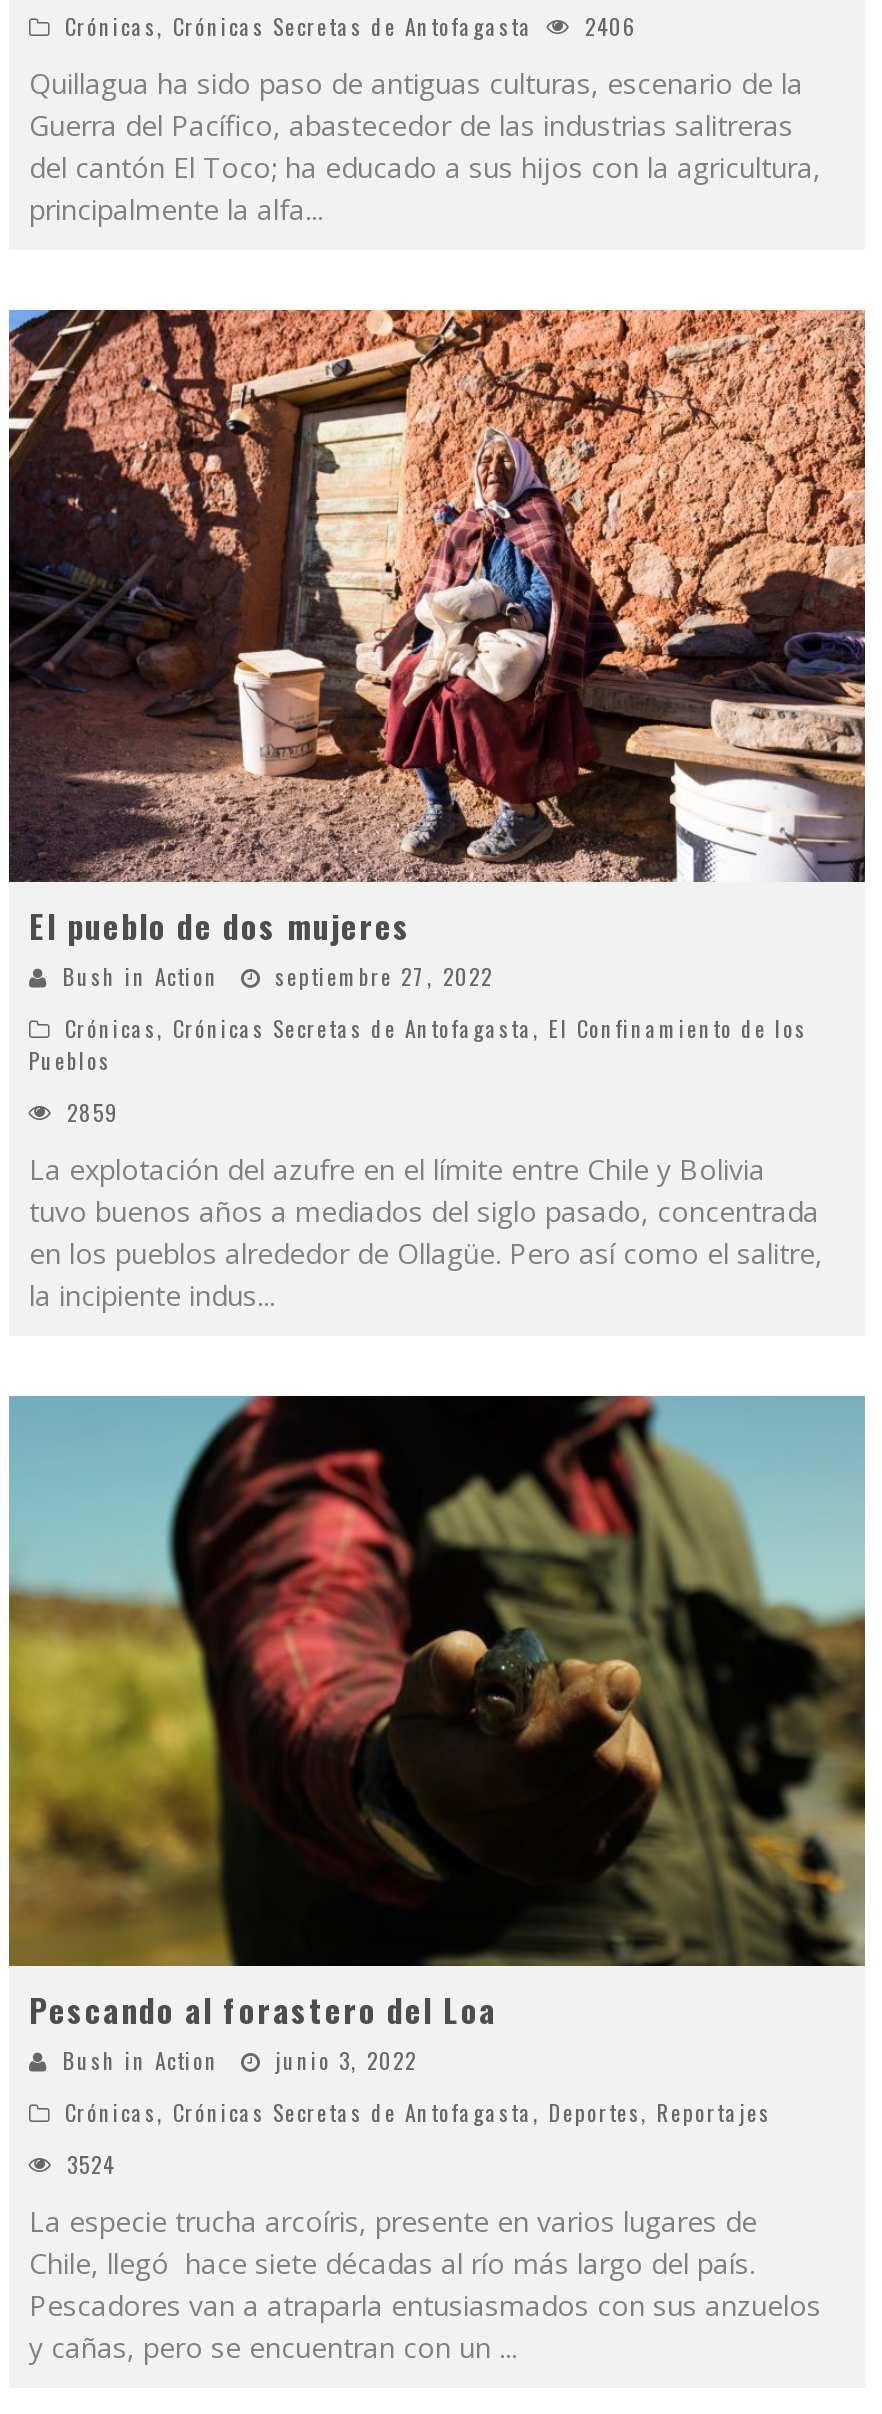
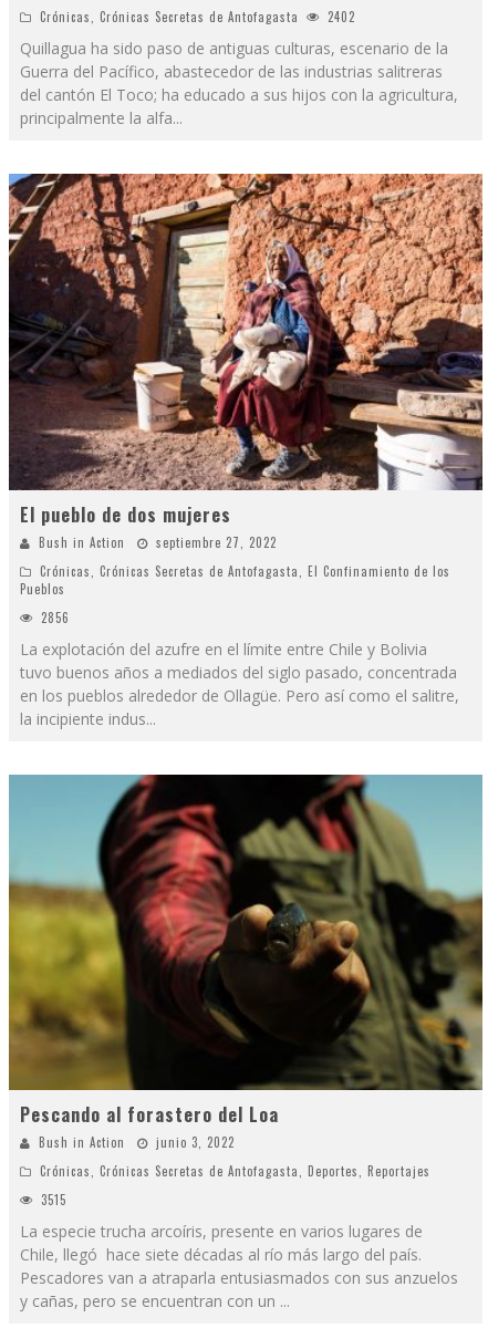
[65,11,637,43] Crónicas, Crónicas Secretas de Antofagasta 2406 -> [40,8,355,26] Crónicas, Crónicas Secretas de Antofagasta 2402
[59,1095,119,1127] 2859 -> [37,608,70,626] 2856
[59,2148,115,2180] 3524 -> [37,1191,66,1208] 3515

